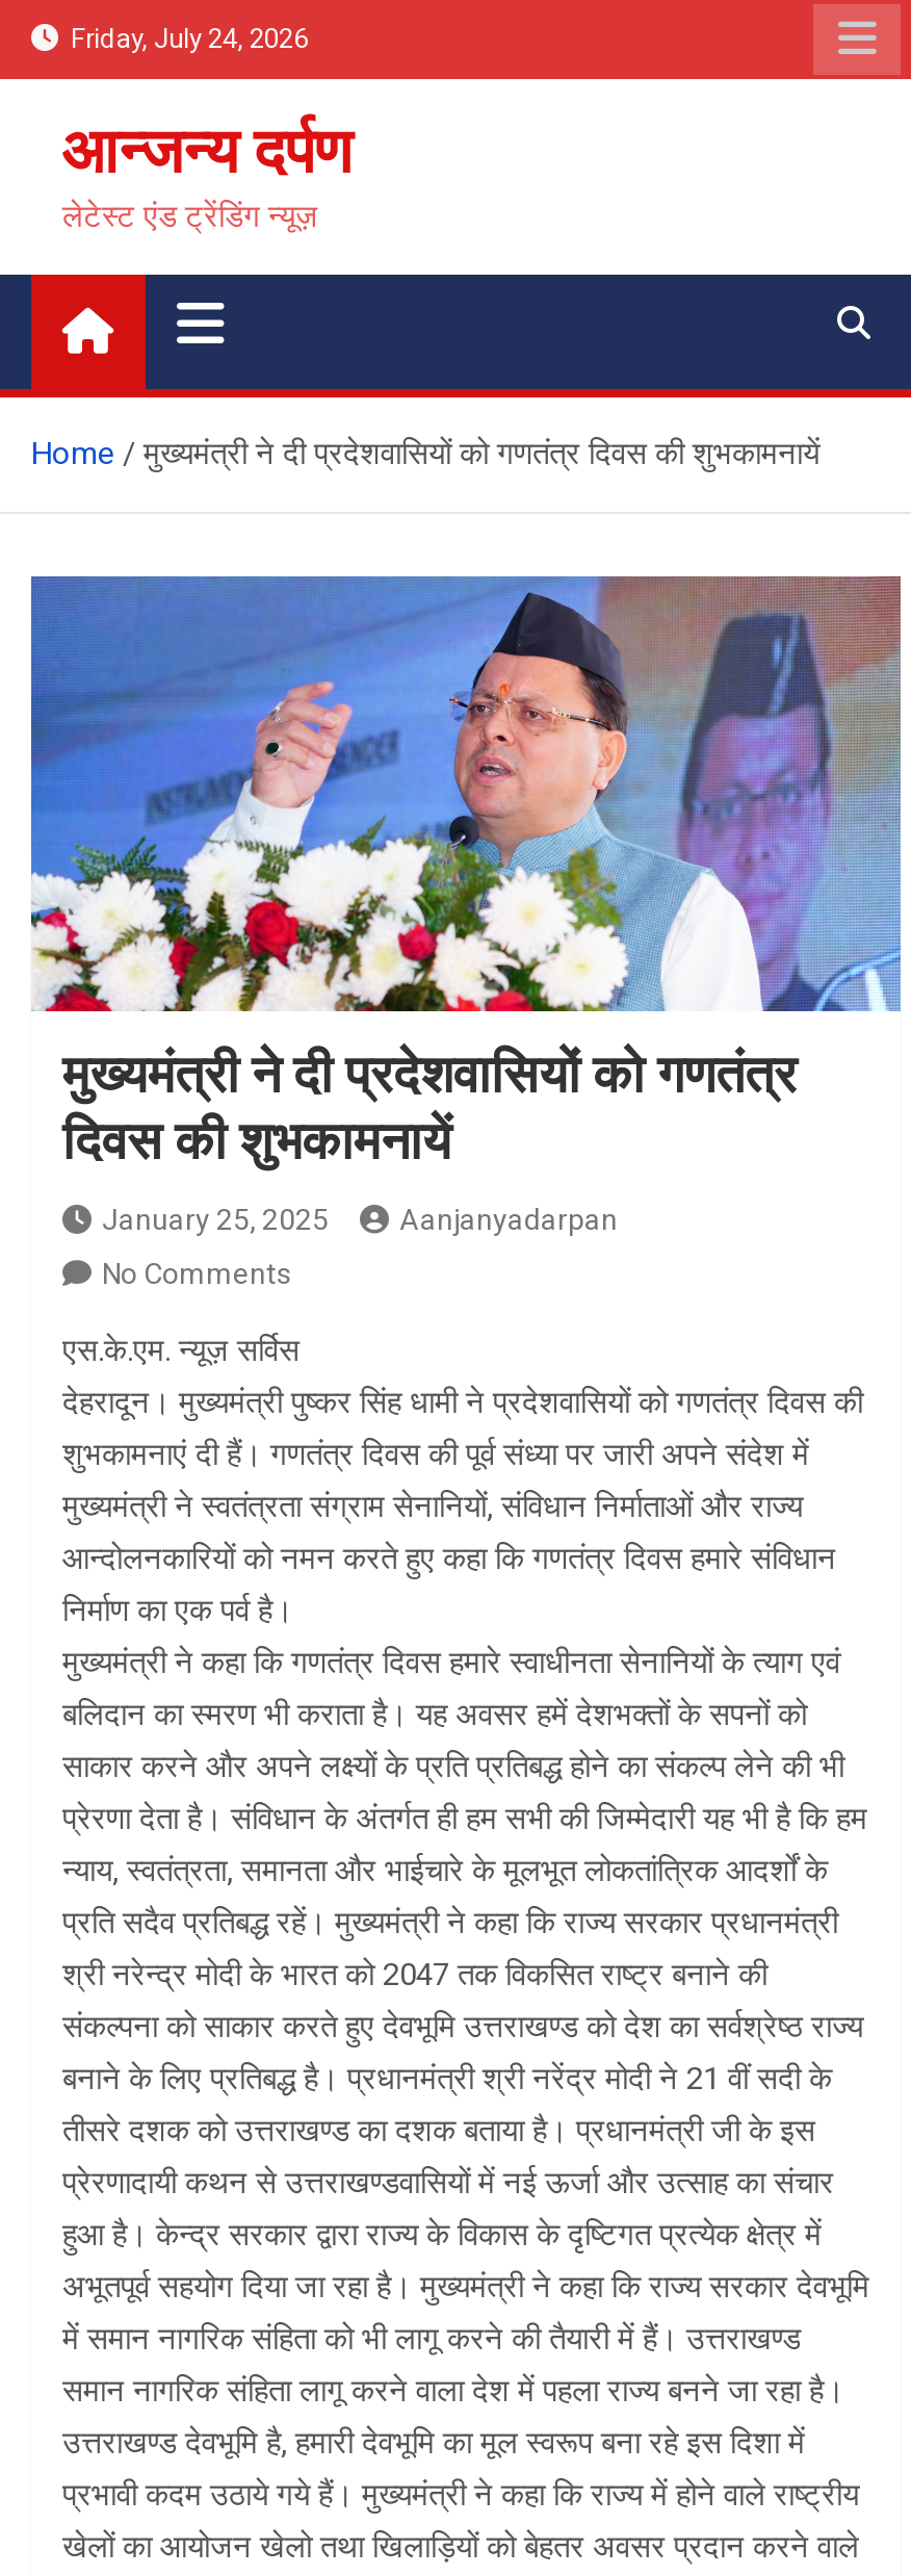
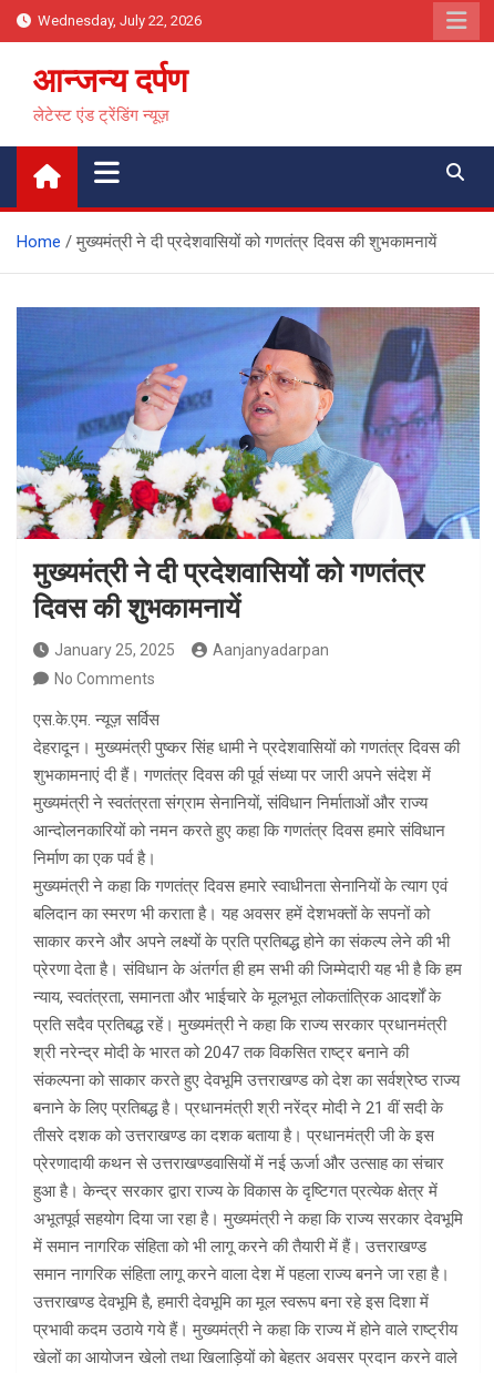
[58,23,308,54] Friday, July 24, 2026 -> [31,12,202,29] Wednesday, July 22, 2026

